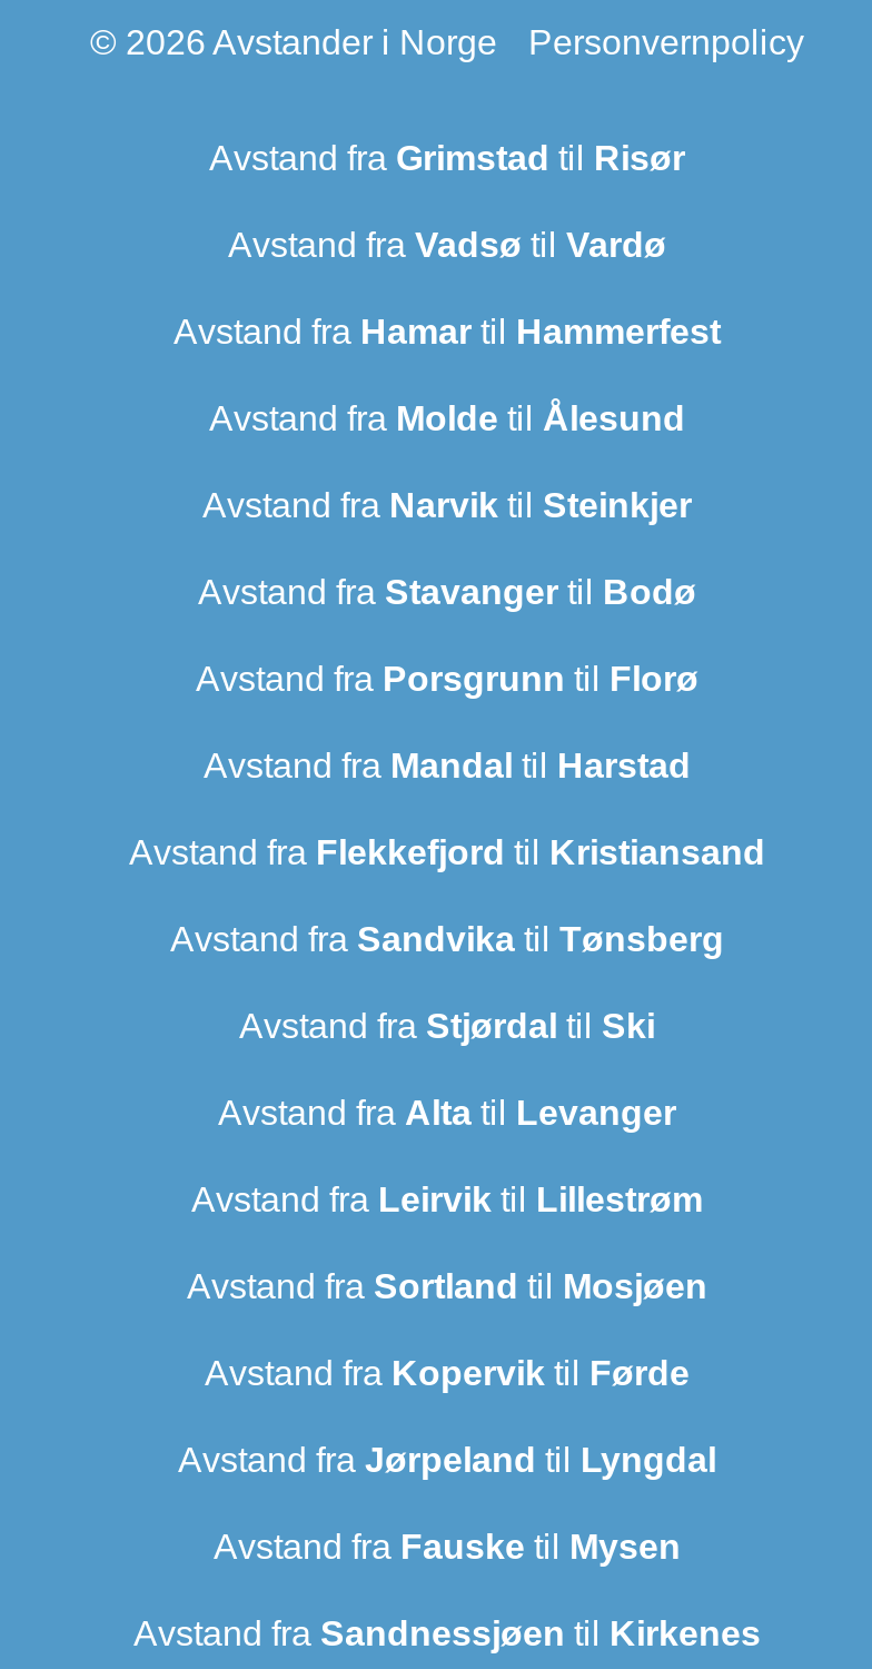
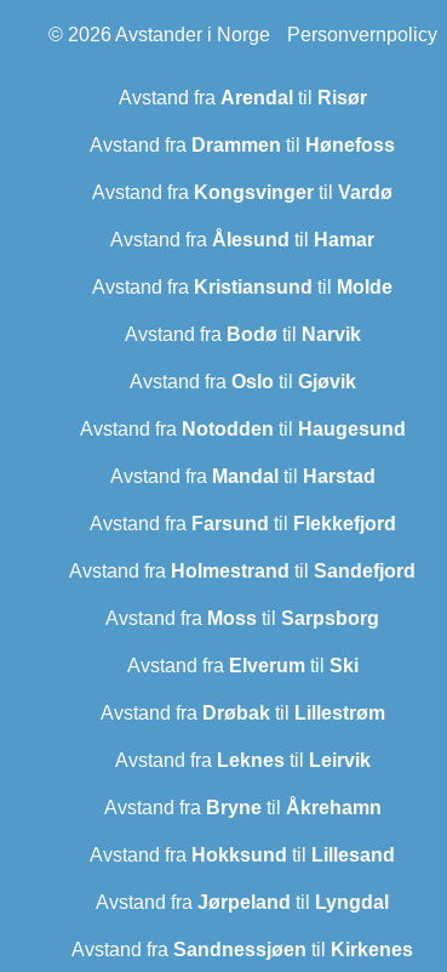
[174,139,721,697] Avstand fra Grimstad til Risør | Avstand fra Vadsø til Vardø | Avstand fra Hamar til Hammerfest | Avstand fra Molde til Ålesund | Avstand fra Narvik til Steinkjer | Avstand fra Stavanger til Bodø | Avstand fra Porsgrunn til Florø -> [79,87,405,439] Avstand fra Arendal til Risør | Avstand fra Drammen til Hønefoss | Avstand fra Kongsvinger til Vardø | Avstand fra Ålesund til Hamar | Avstand fra Kristiansund til Molde | Avstand fra Bodø til Narvik | Avstand fra Oslo til Gjøvik | Avstand fra Notodden til Haugesund
[129,833,765,1392] Avstand fra Flekkefjord til Kristiansand | Avstand fra Sandvika til Tønsberg | Avstand fra Stjørdal til Ski | Avstand fra Alta til Levanger | Avstand fra Leirvik til Lillestrøm | Avstand fra Sortland til Mosjøen | Avstand fra Kopervik til Førde -> [69,513,416,865] Avstand fra Farsund til Flekkefjord | Avstand fra Holmestrand til Sandefjord | Avstand fra Moss til Sarpsborg | Avstand fra Elverum til Ski | Avstand fra Drøbak til Lillestrøm | Avstand fra Leknes til Leirvik | Avstand fra Bryne til Åkrehamn | Avstand fra Hokksund til Lillesand
moved [178,1440,716,1478] -> [96,892,389,912]: Avstand fra Jørpeland til Lyngdal
[214,1527,681,1565] Avstand fra Fauske til Mysen -> none

